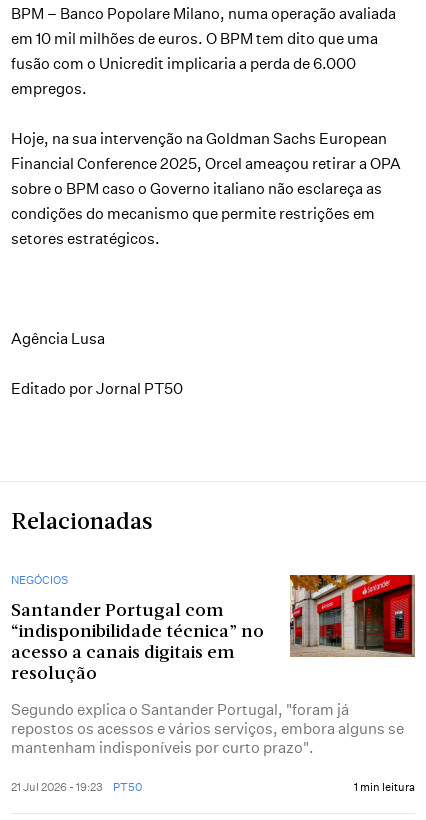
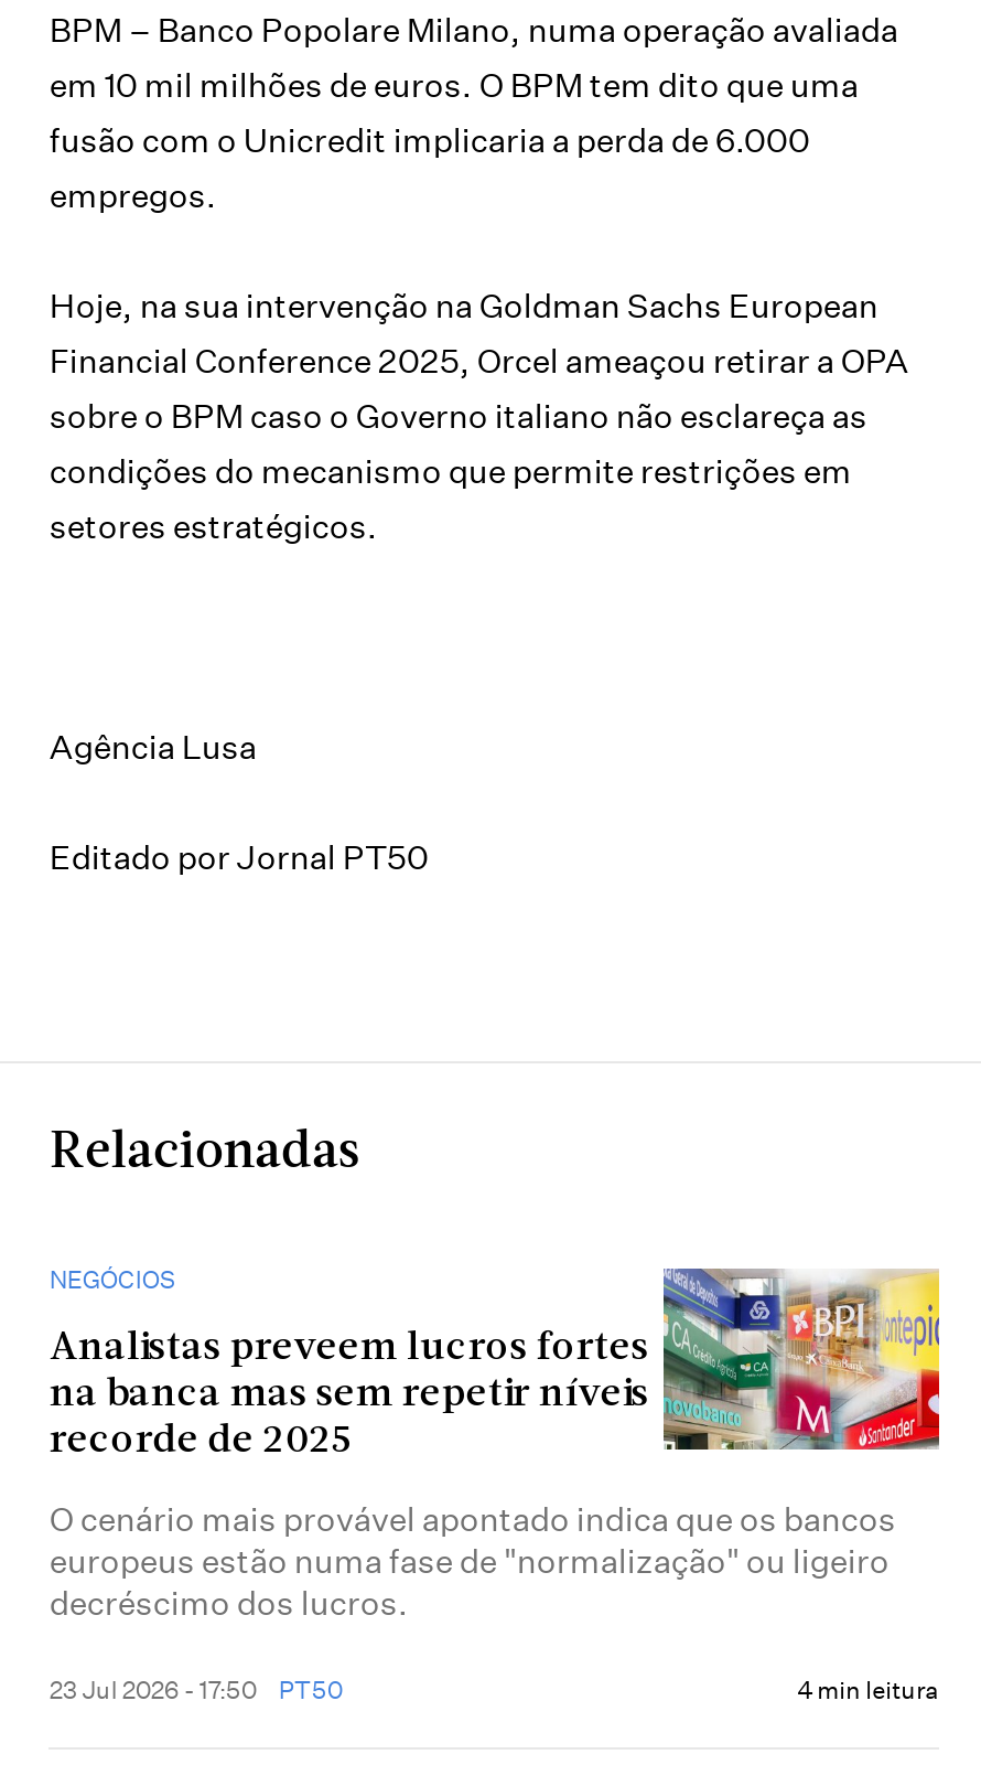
[11,574,416,683] [image] | Santander Portugal com | “indisponibilidade técnica” no | acesso a canais digitais em | resolução -> [49,1266,941,1462] [image] | Analistas preveem lucros fortes | na banca mas sem repetir níveis | recorde de 2025
[11,699,404,756] Segundo explica o Santander Portugal, "foram já | repostos os acessos e vários serviços, embora alguns se | mantenham indisponíveis por curto prazo". -> [49,1497,896,1623] O cenário mais provável apontado indica que os bancos | europeus estão numa fase de "normalização" ou ligeiro | decréscimo dos lucros.
[11,779,142,793] 21 Jul 2026 - 19:23 PT50 -> [49,1673,343,1704] 23 Jul 2026 - 17:50 PT50
[354,779,415,793] 1 min leitura -> [797,1673,938,1704] 4 min leitura

